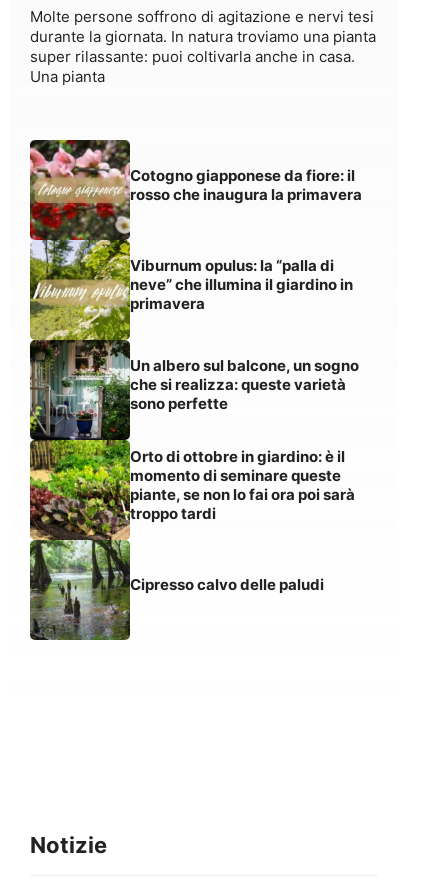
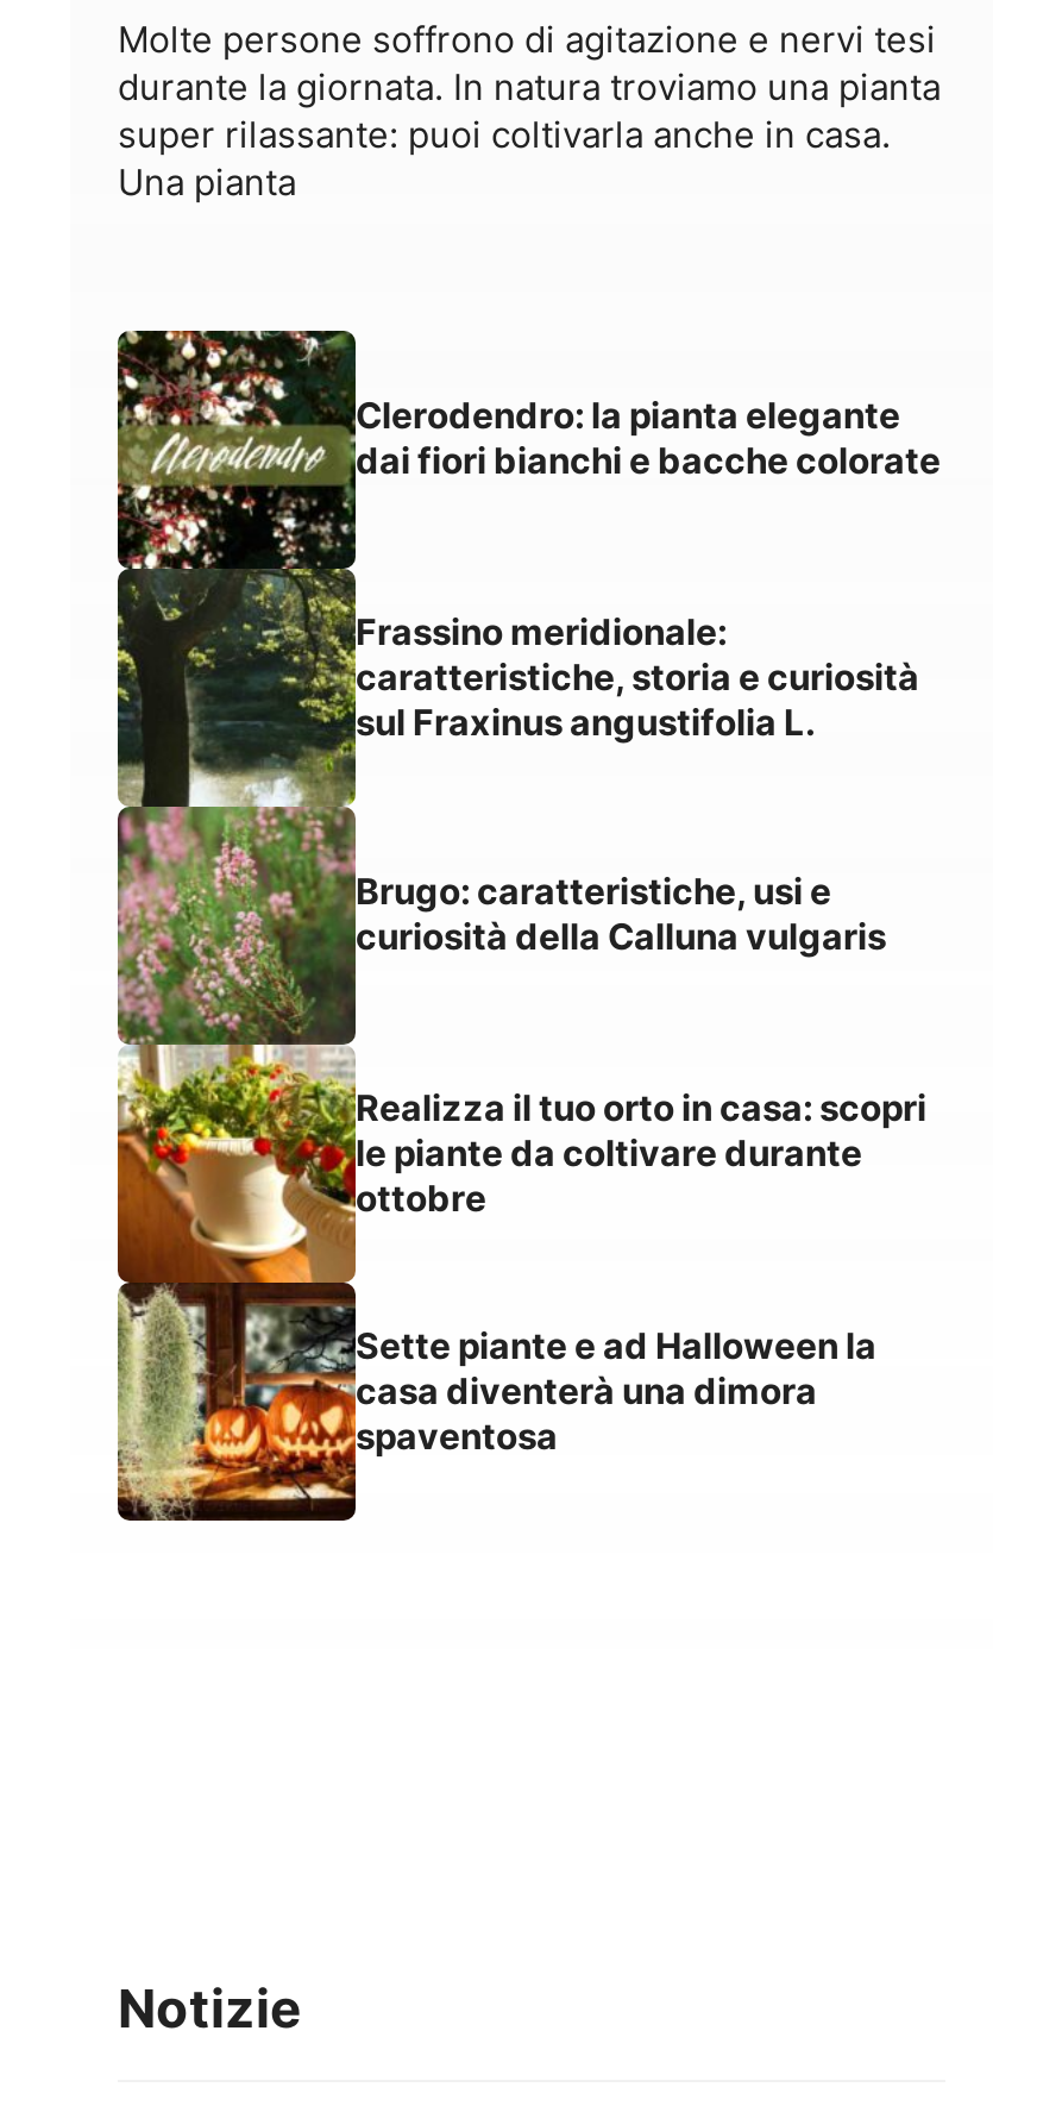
[29,139,362,641] [image] | Cotogno giapponese da fiore: il | rosso che inaugura la primavera -> [115,328,941,1523] [image] | Clerodendro: la pianta elegante | dai fiori bianchi e bacche colorate
[130,256,353,313] Viburnum opulus: la “palla di | neve” che illumina il giardino in | primavera -> [356,608,919,744] Frassino meridionale: | caratteristiche, storia e curiosità | sul Fraxinus angustifolia L.
[130,356,359,413] Un albero sul balcone, un sogno | che si realizza: queste varietà | sono perfette -> [356,869,886,959] Brugo: caratteristiche, usi e | curiosità della Calluna vulgaris
[130,447,355,523] Orto di ottobre in giardino: è il | momento di seminare queste | piante, se non lo fai ora poi sarà | troppo tardi -> [356,1084,926,1220] Realizza il tuo orto in casa: scopri | le piante da coltivare durante | ottobre
[130,575,324,594] Cipresso calvo delle paludi -> [356,1322,876,1458] Sette piante e ad Halloween la | casa diventerà una dimora | spaventosa

